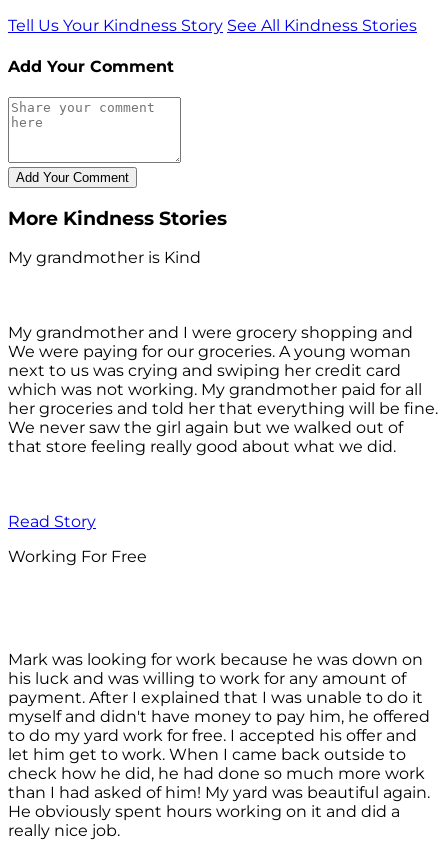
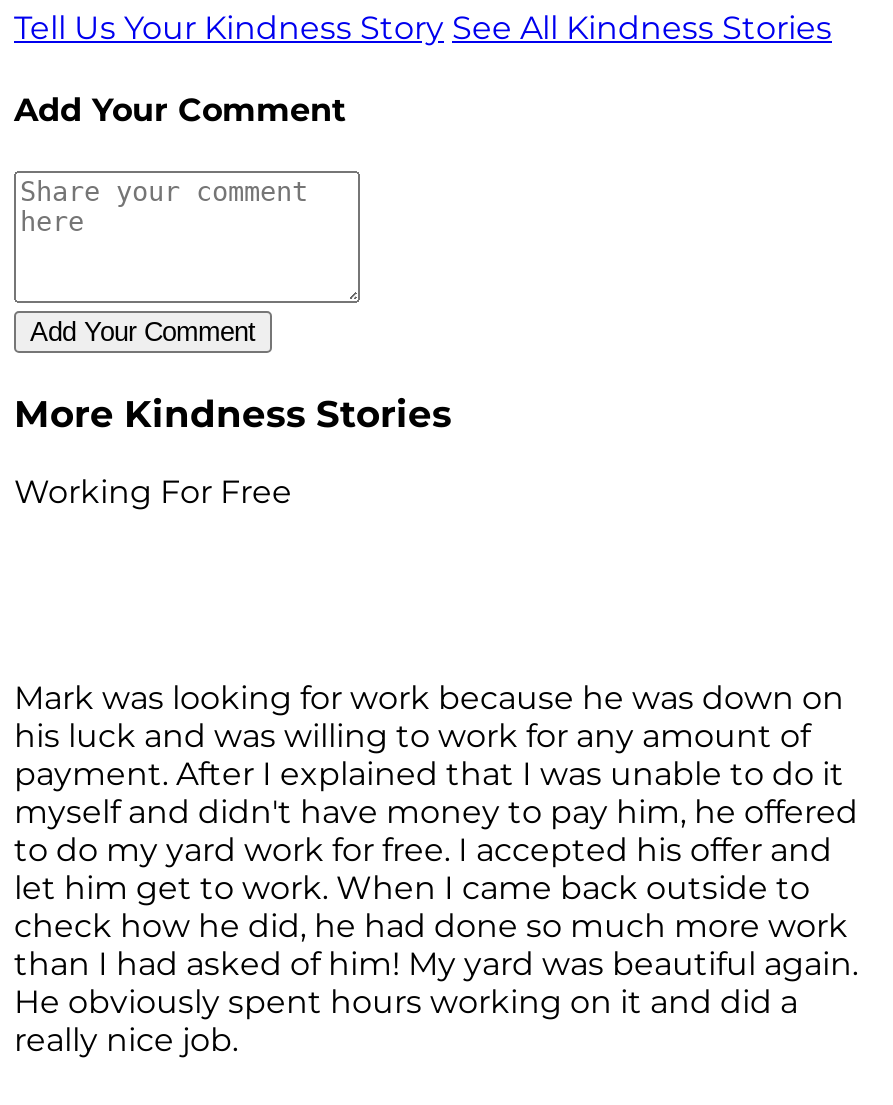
[8,248,201,267] My grandmother is Kind -> none
[8,323,438,456] My grandmother and I were grocery shopping and | We were paying for our groceries. A young woman | next to us was crying and swiping her credit card | which was not working. My grandmother paid for all | her groceries and told her that everything will be fine. | We never saw the girl again but we walked out of | that store feeling really good about what we did. -> none
[8,512,96,531] Read Story -> none

